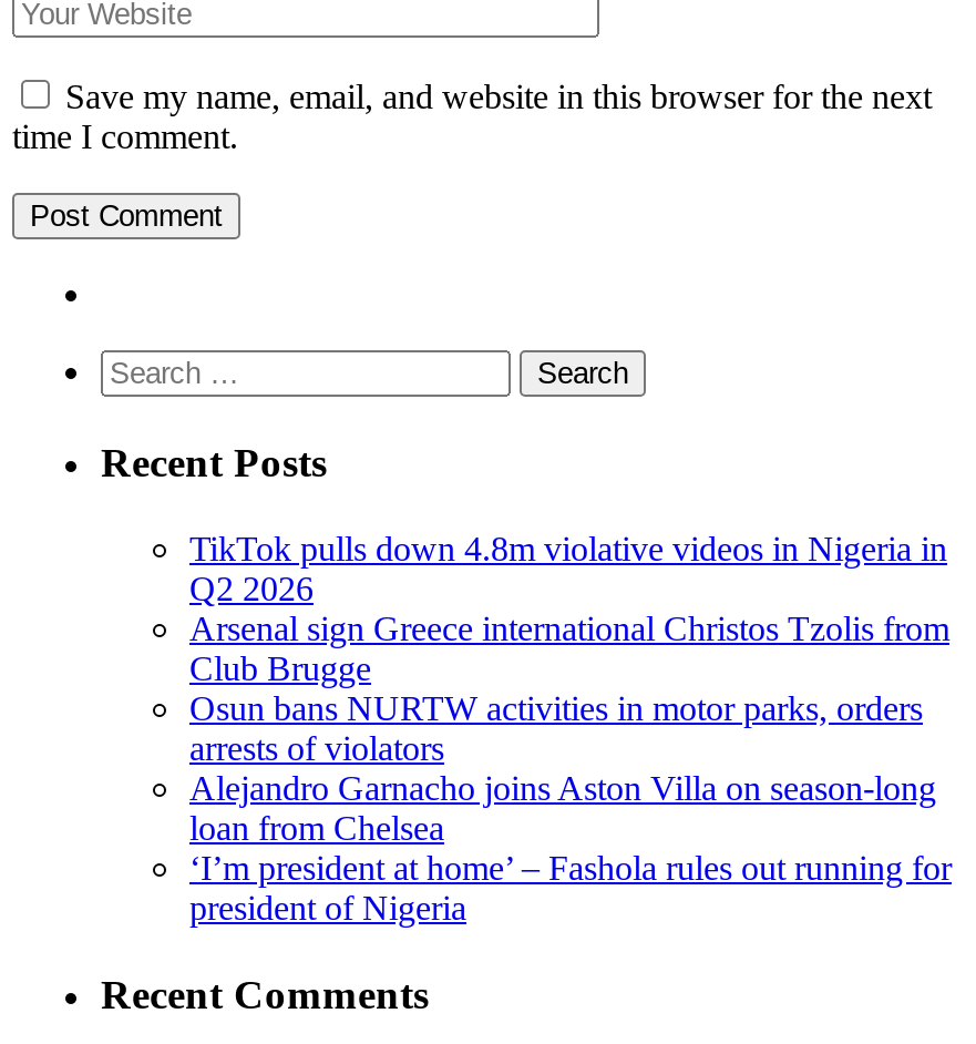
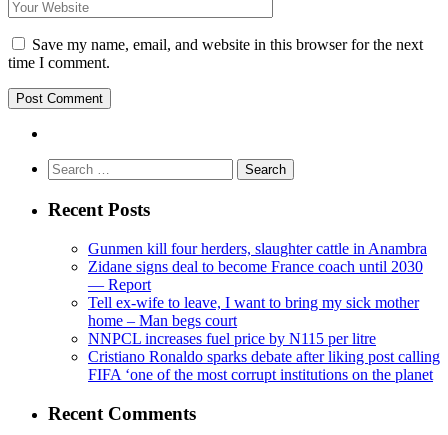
[189,529,952,926] TikTok pulls down 4.8m violative videos in Nigeria in | Q2 2026 | Arsenal sign Greece international Christos Tzolis from | Club Brugge | Osun bans NURTW activities in motor parks, orders | arrests of violators | Alejandro Garnacho joins Aston Villa on season-long | loan from Chelsea | ‘I’m president at home’ – Fashola rules out running for | president of Nigeria -> [88,240,440,383] Gunmen kill four herders, slaughter cattle in Anambra | Zidane signs deal to become France coach until 2030 | — Report | Tell ex-wife to leave, I want to bring my sick mother | home – Man begs court | NNPCL increases fuel price by N115 per litre | Cristiano Ronaldo sparks debate after liking post calling | FIFA ‘one of the most corrupt institutions on the planet

